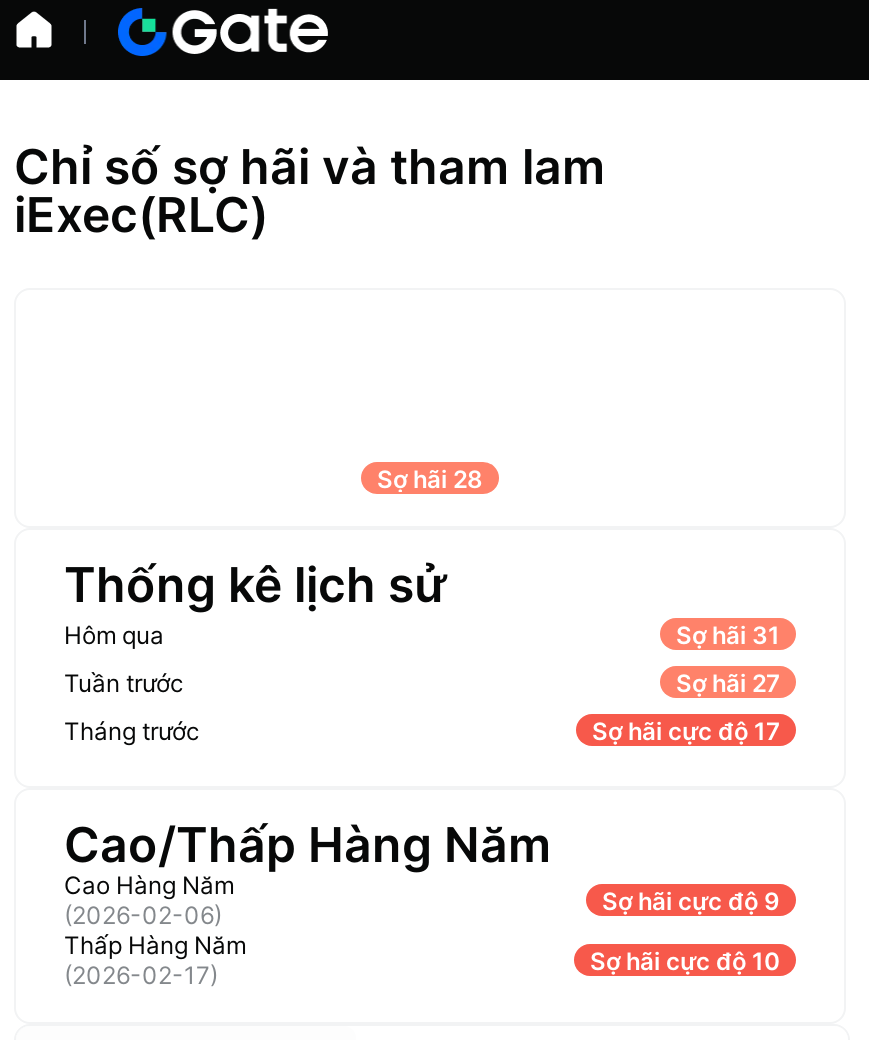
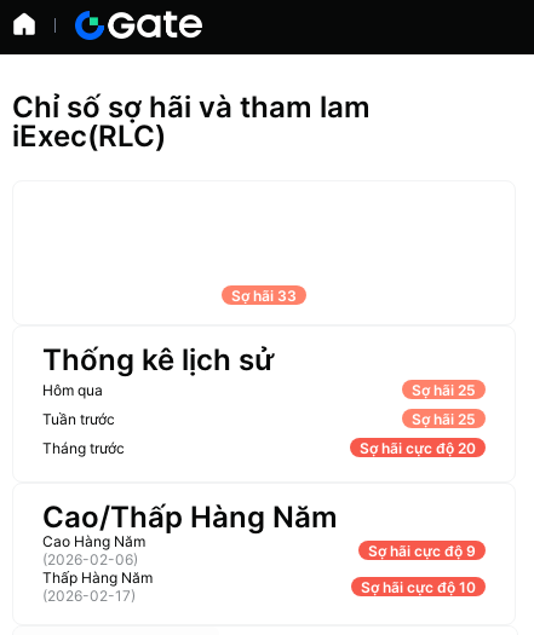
[377,463,483,493] Sợ hãi 28 -> [231,286,297,304] Sợ hãi 33
[676,619,780,649] Sợ hãi 31 -> [412,380,476,399] Sợ hãi 25
[676,667,780,697] Sợ hãi 27 -> [412,409,476,428] Sợ hãi 25
[592,715,780,745] Sợ hãi cực độ 17 -> [360,438,476,457] Sợ hãi cực độ 20

